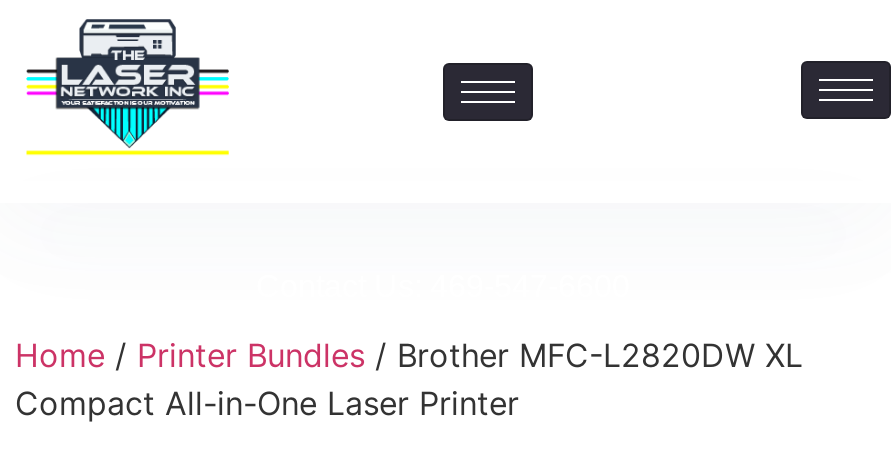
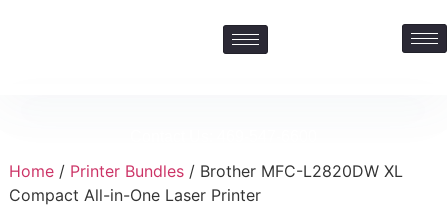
[25,17,231,157] [image] -> none

